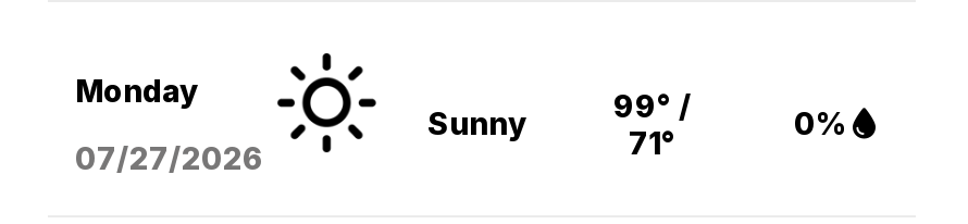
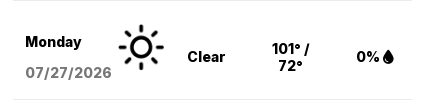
[427,87,692,161] Sunny | 99° / | 71° -> [187,40,310,74] Clear | 101° / | 72°

